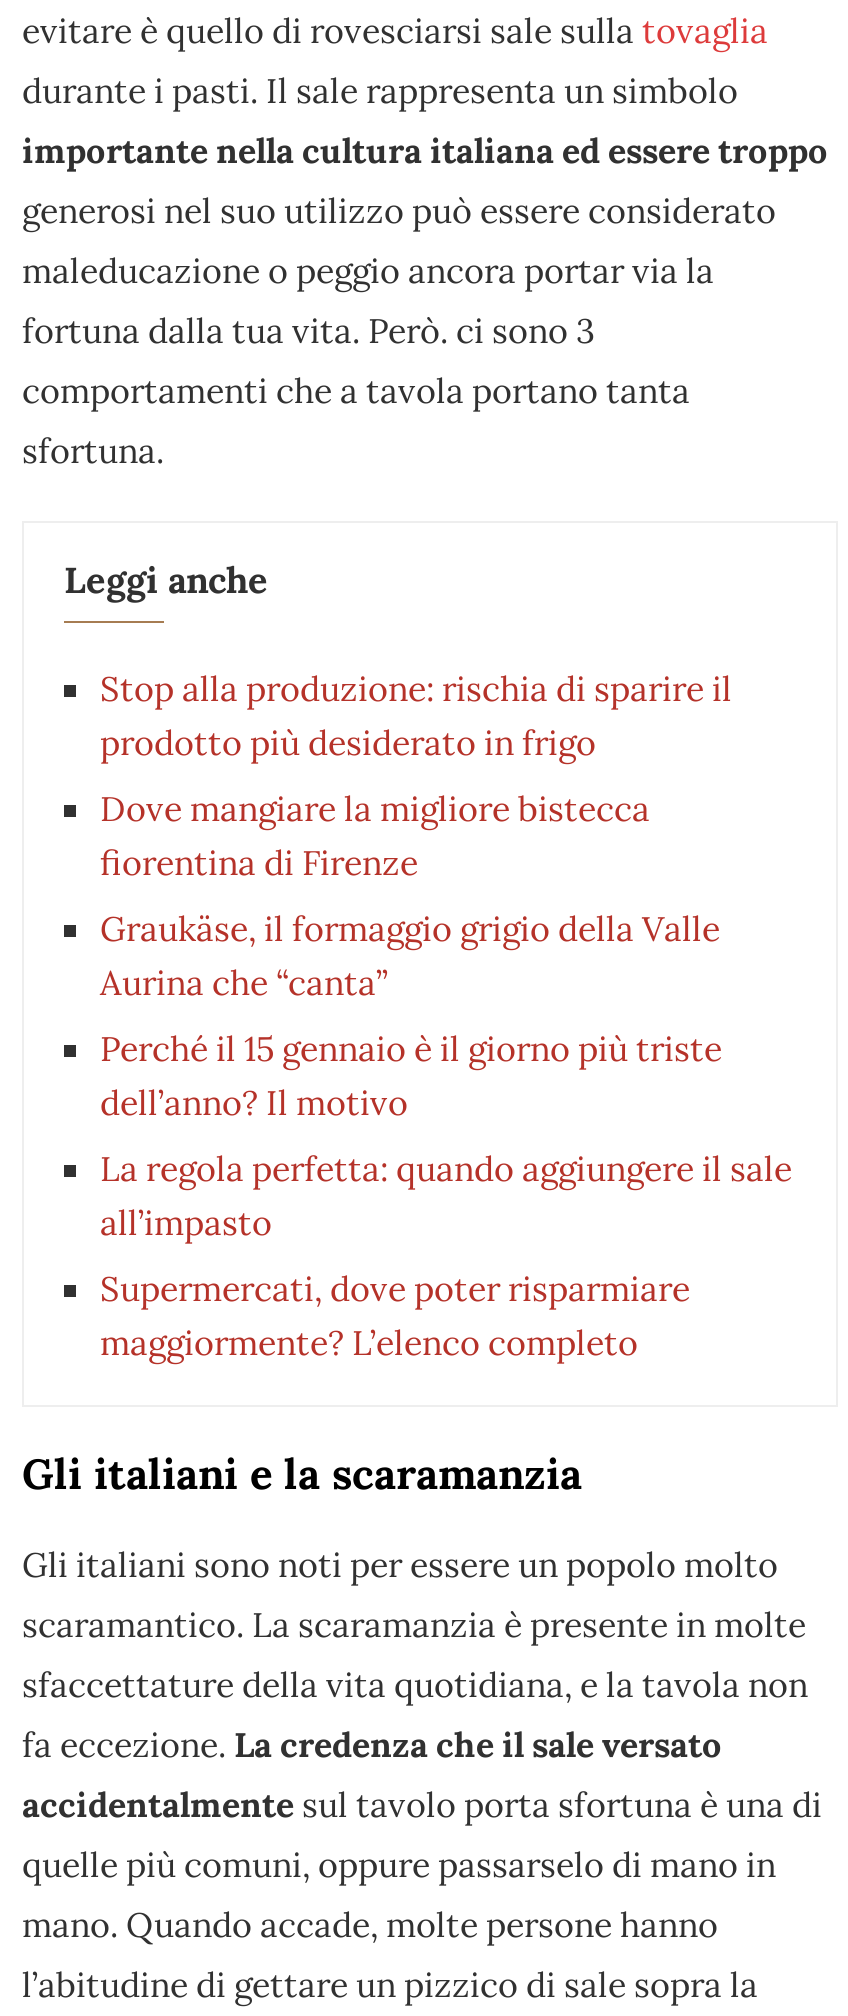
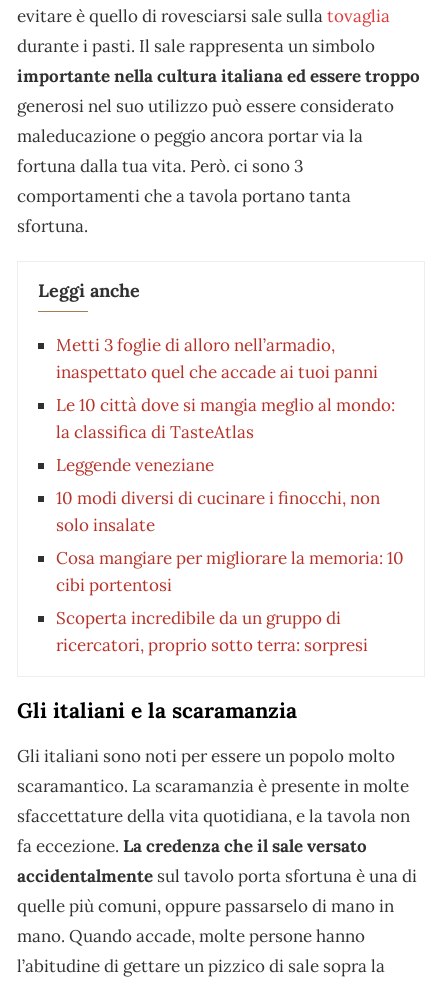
[100,667,732,765] Stop alla produzione: rischia di sparire il | prodotto più desiderato in frigo -> [56,334,378,383] Metti 3 foglie di alloro nell’armadio, | inaspettato quel che accade ai tuoi panni
[100,787,650,885] Dove mangiare la migliore bistecca | fiorentina di Firenze -> [56,394,395,443] Le 10 città dove si mangia meglio al mondo: | la classifica di TasteAtlas
[100,907,720,1005] Graukäse, il formaggio grigio della Valle | Aurina che “canta” -> [56,454,214,476] Leggende veneziane
[100,1027,722,1125] Perché il 15 gennaio è il giorno più triste | dell’anno? Il motivo -> [56,487,380,536] 10 modi diversi di cucinare i finocchi, non | solo insalate
[100,1147,792,1245] La regola perfetta: quando aggiungere il sale | all’impasto -> [56,547,404,596] Cosa mangiare per migliorare la memoria: 10 | cibi portentosi
[100,1267,690,1365] Supermercati, dove poter risparmiare | maggiormente? L’elenco completo -> [56,607,368,656] Scoperta incredibile da un gruppo di | ricercatori, proprio sotto terra: sorpresi

